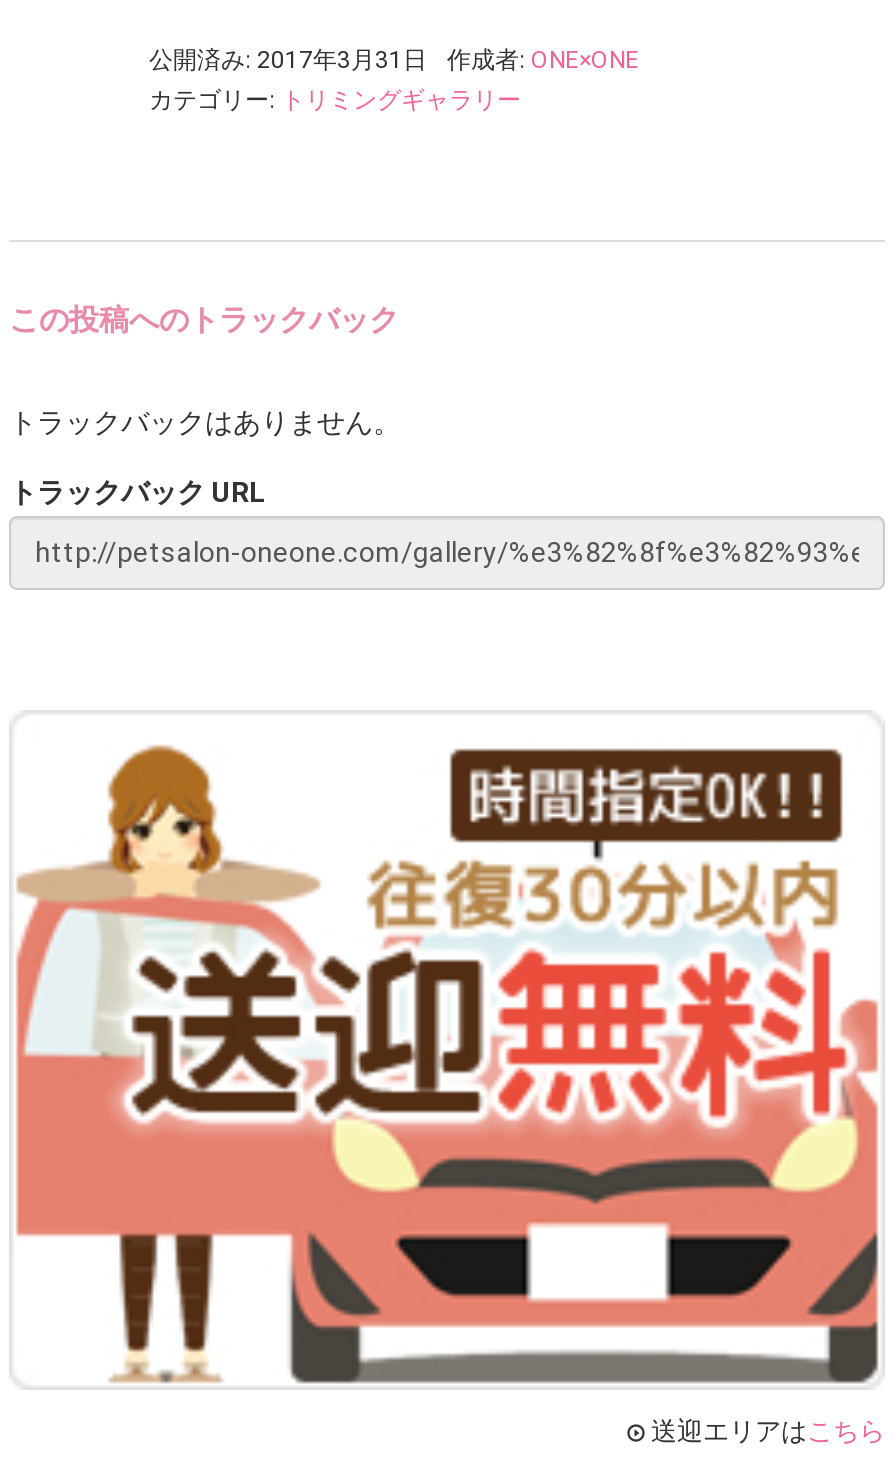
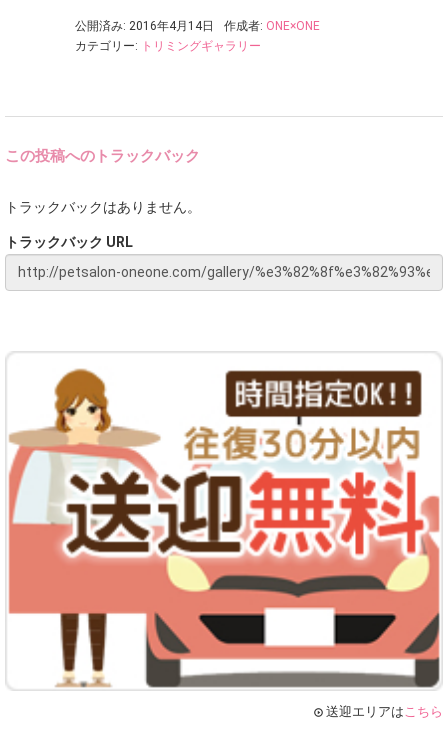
[149,46,427,74] 公開済み: 2017年3月31日 -> [75,19,214,33] 公開済み: 2016年4月14日

